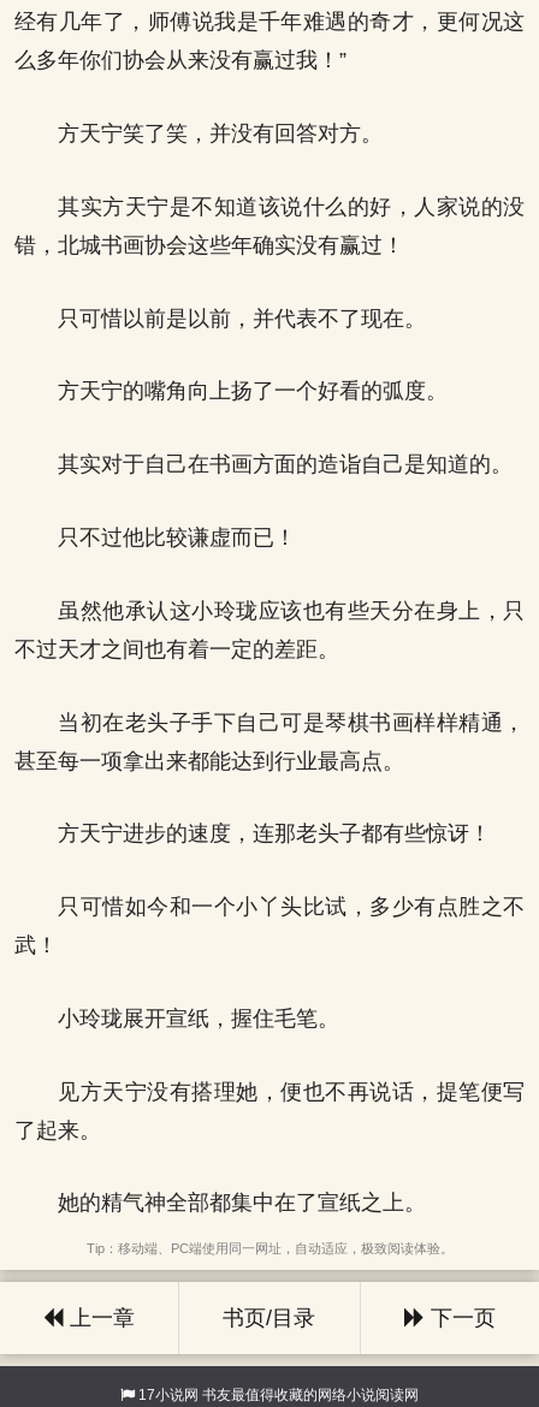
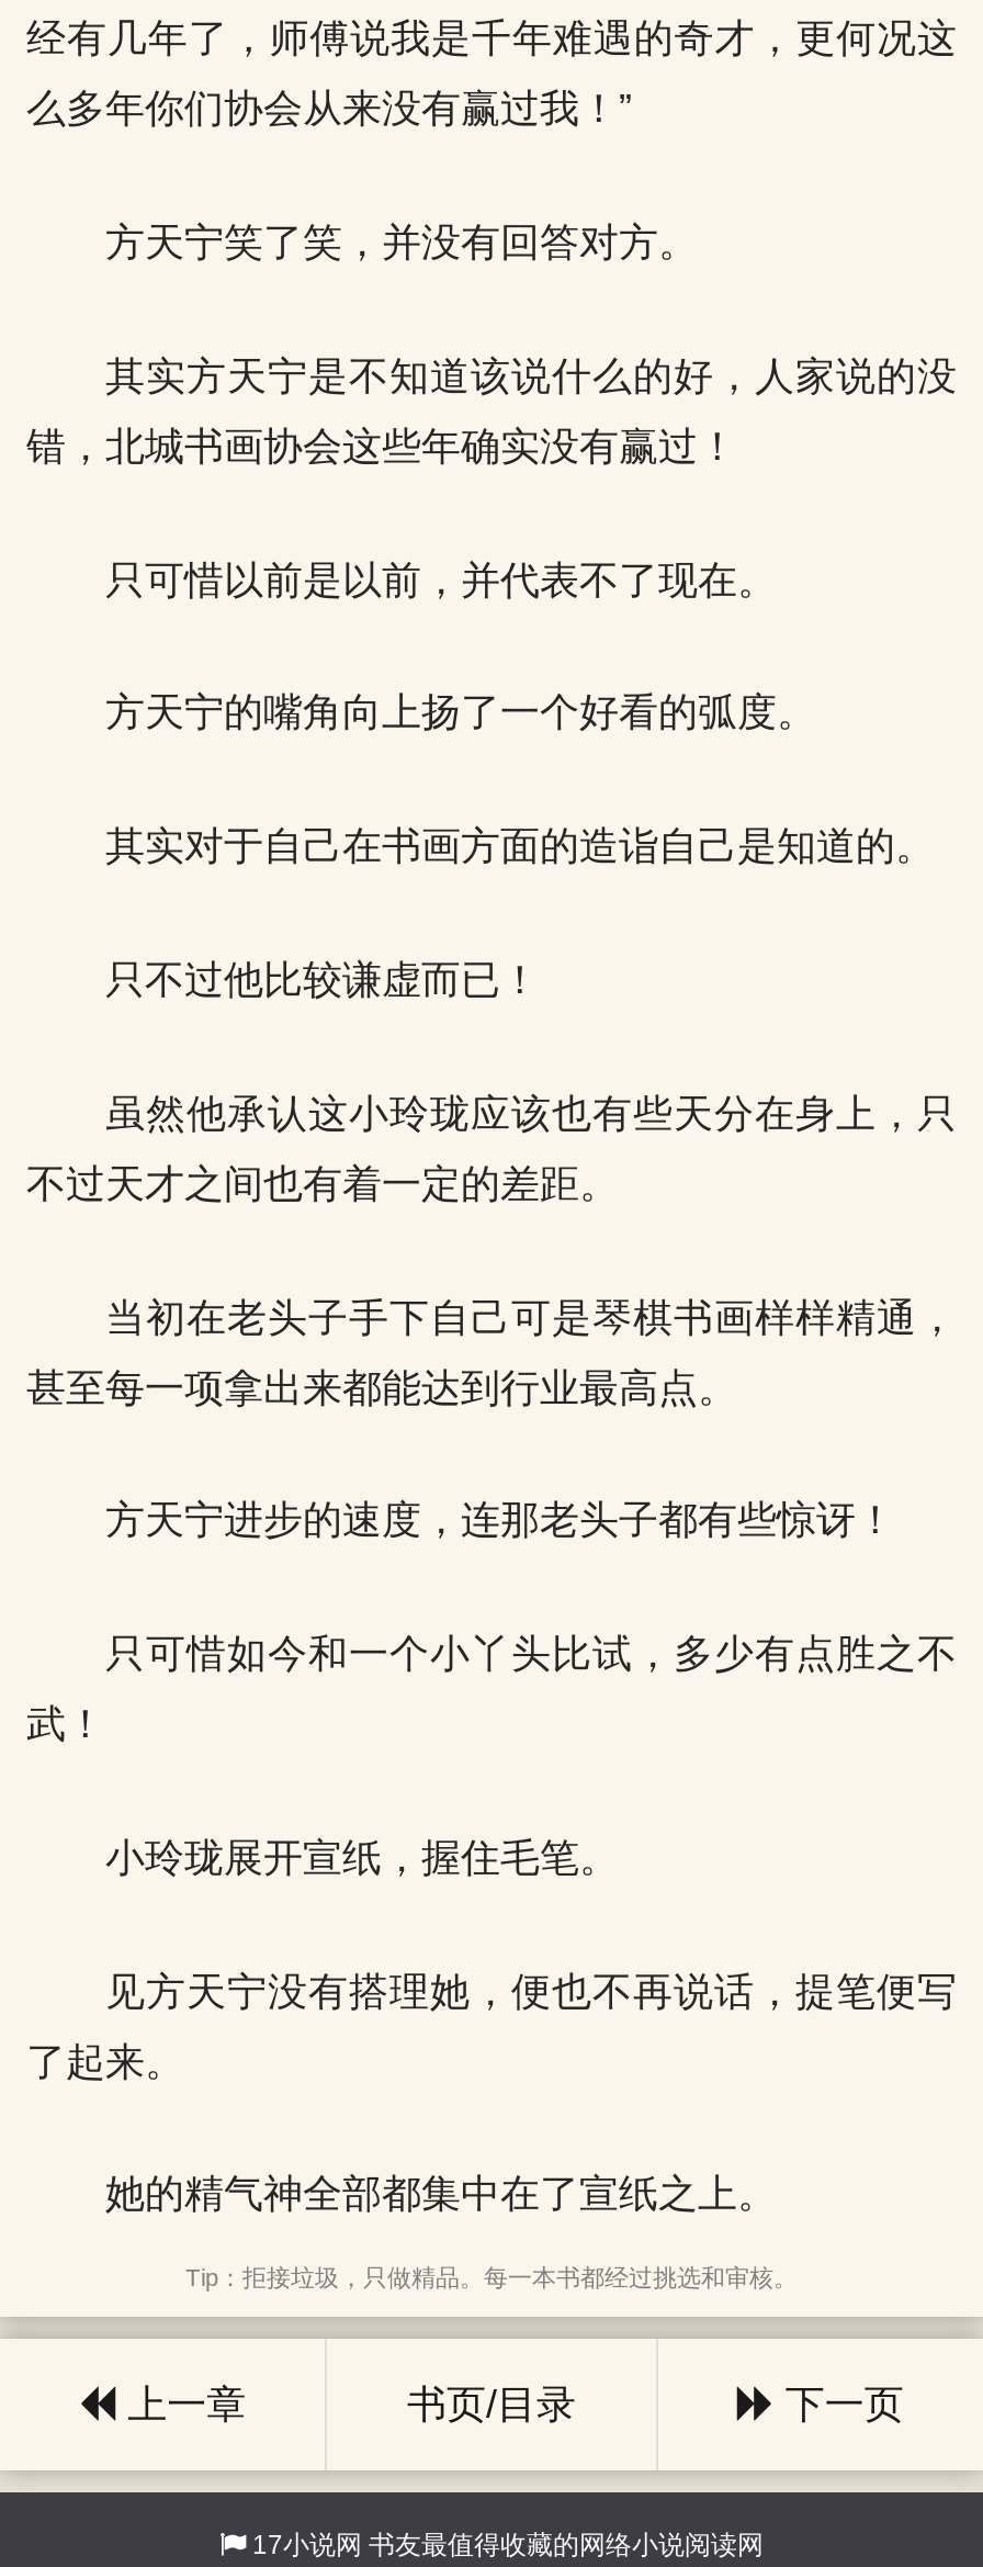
[86,1241,453,1255] Tip：移动端、PC端使用同一网址，自动适应，极致阅读体验。 -> [185,2264,798,2290] Tip：拒接垃圾，只做精品。每一本书都经过挑选和审核。

